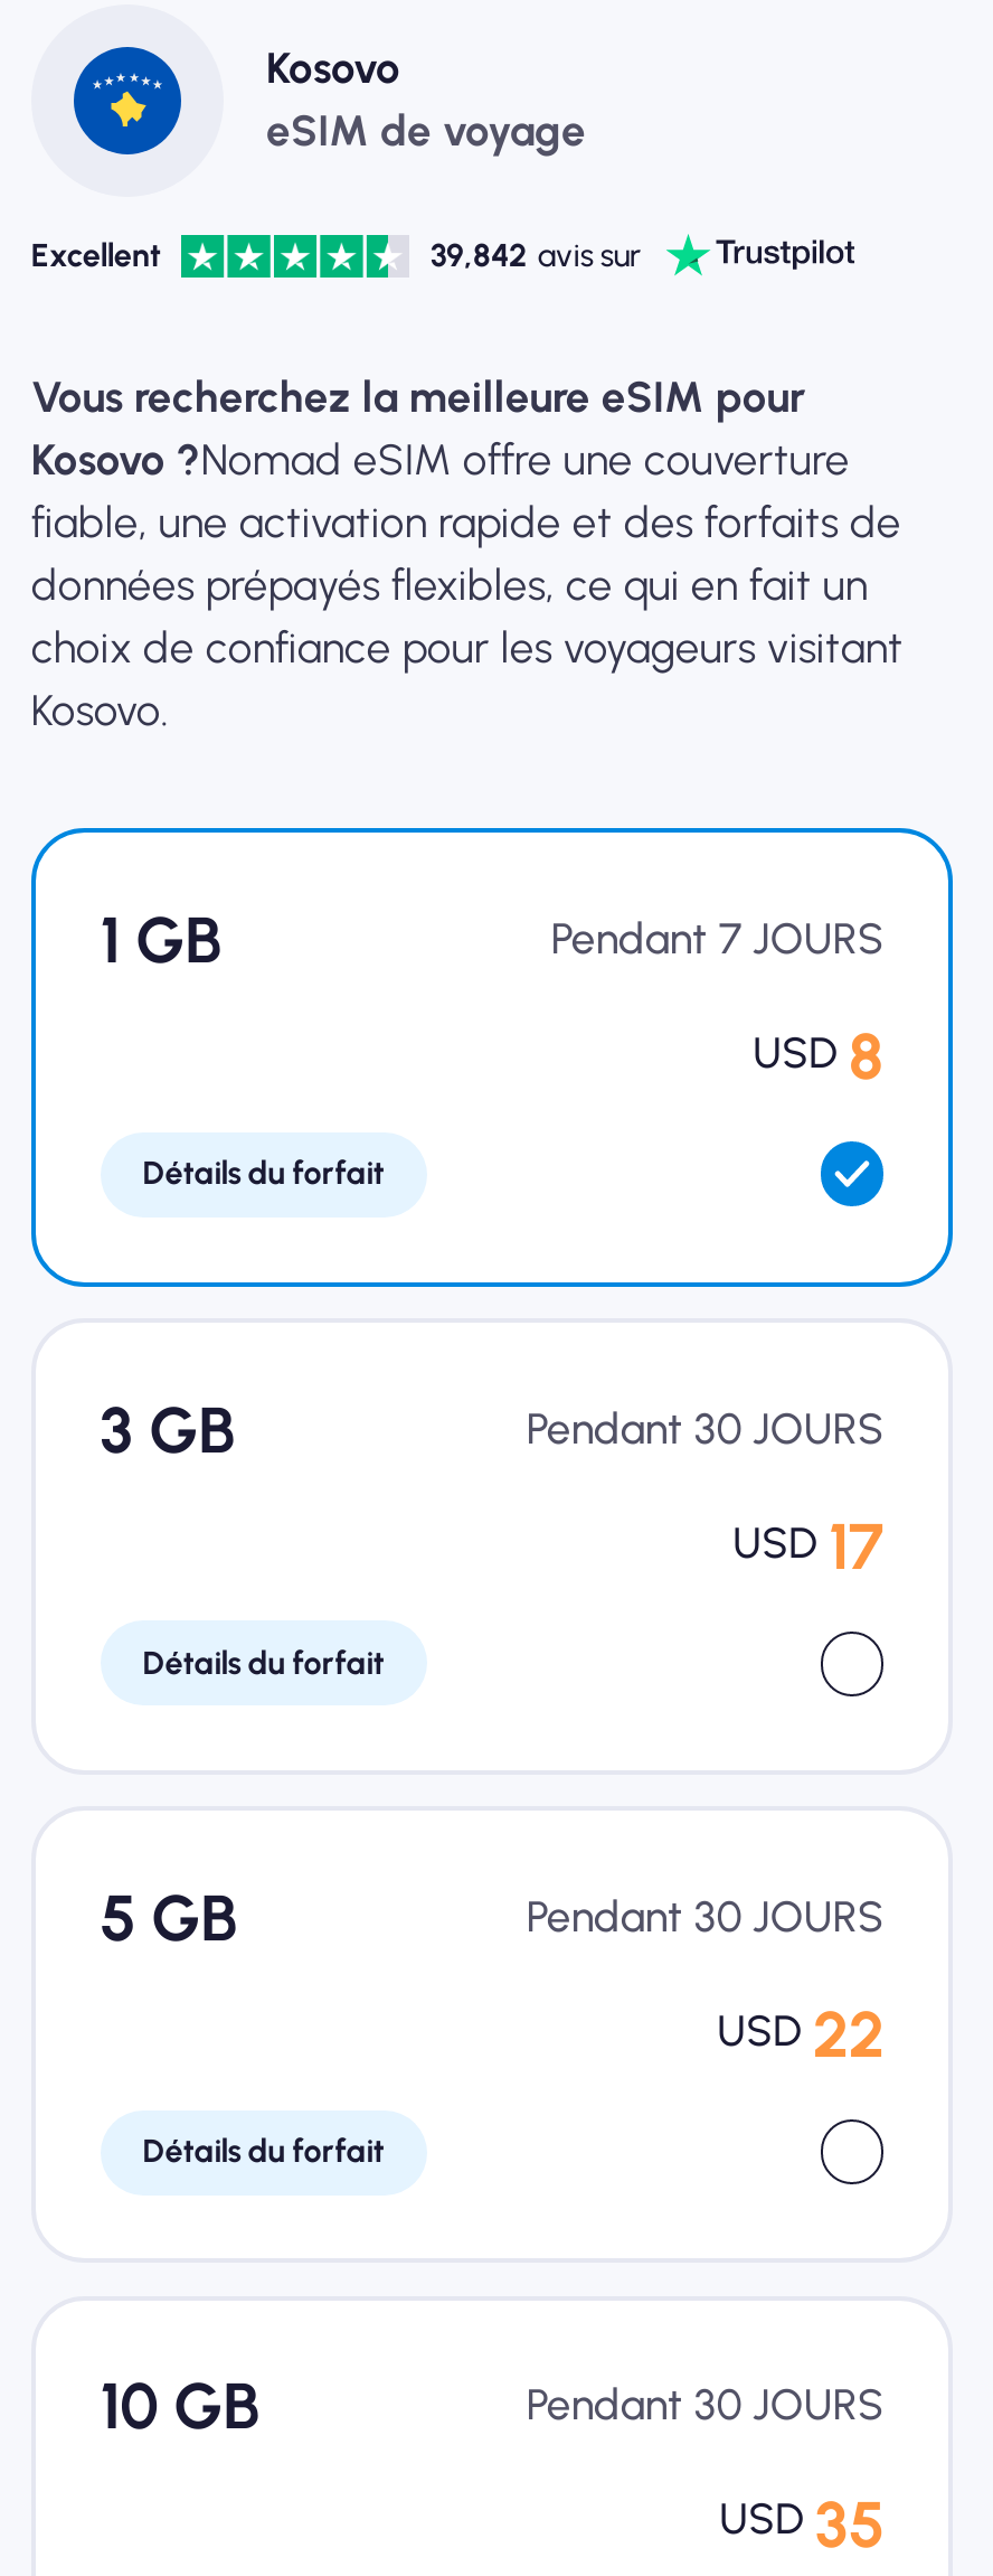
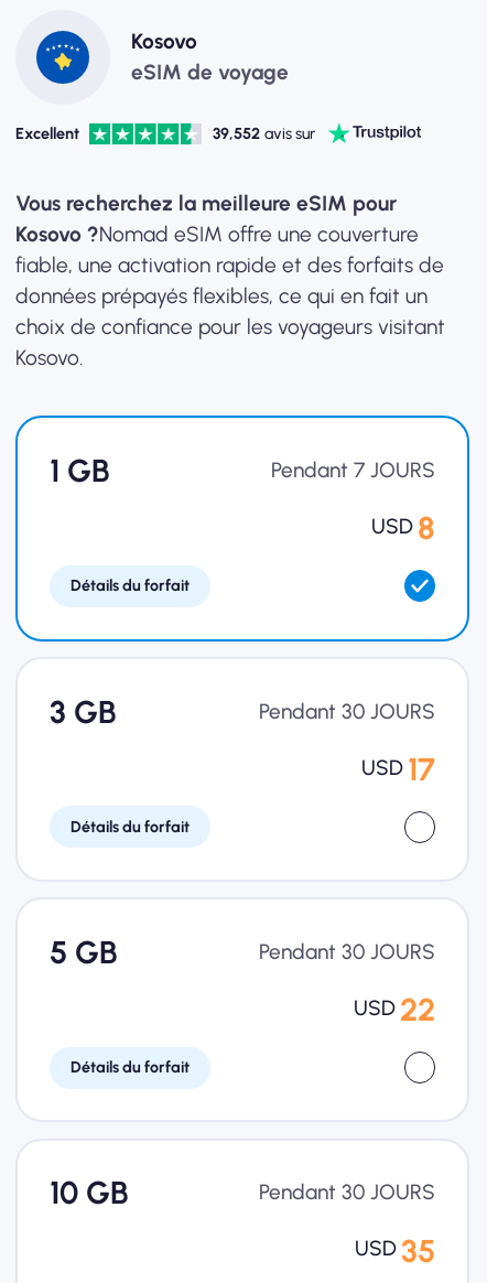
[431,234,640,274] 39,842 avis sur -> [212,123,315,143] 39,552 avis sur

